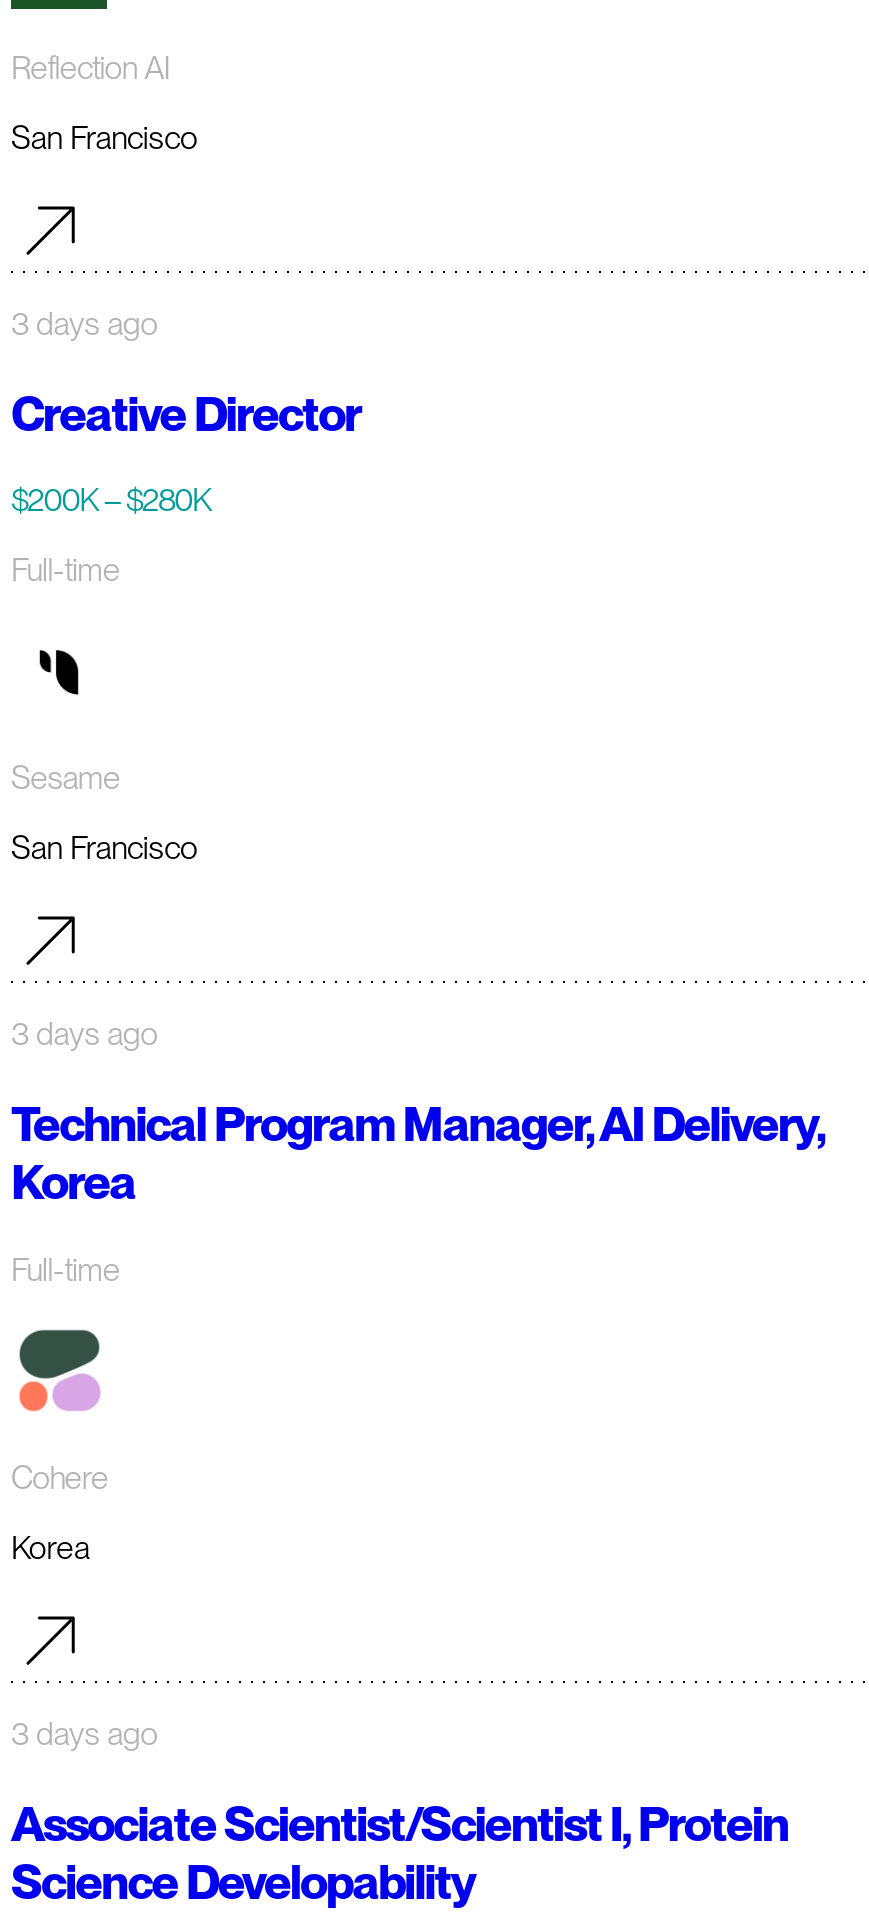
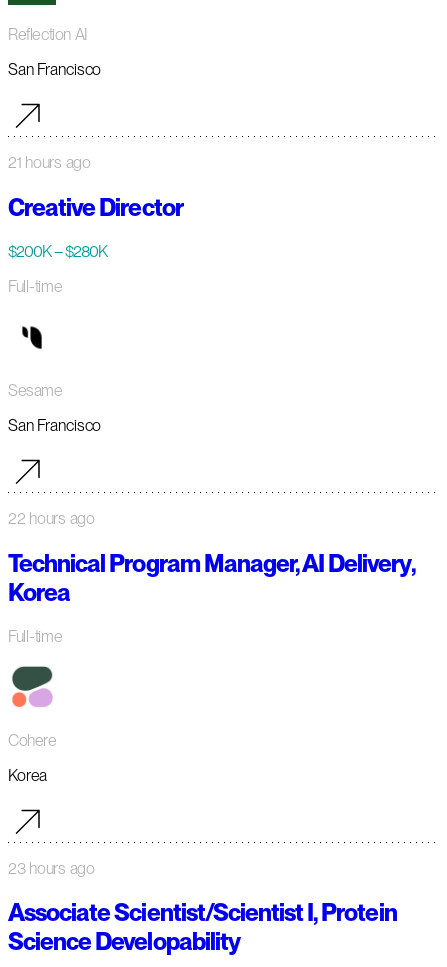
[11,304,158,342] 3 days ago -> [8,153,91,172] 21 hours ago
[11,1016,158,1054] 3 days ago -> [8,509,95,528] 22 hours ago
[11,1715,158,1753] 3 days ago -> [8,859,95,878] 23 hours ago

